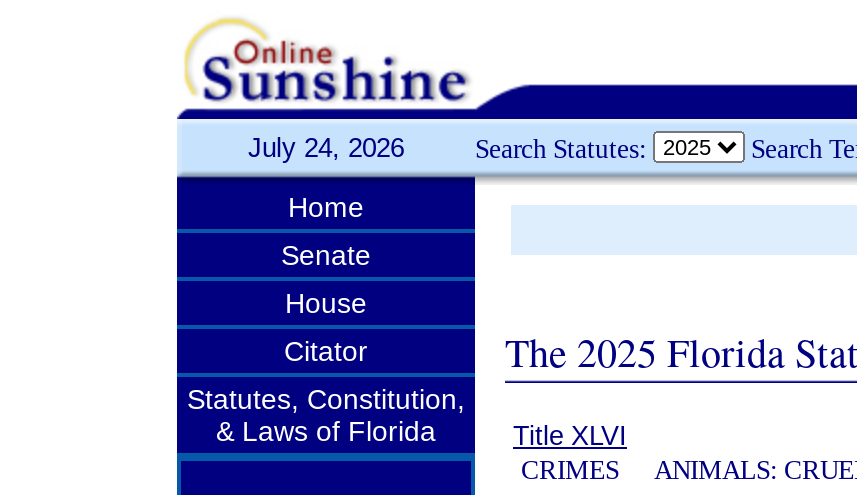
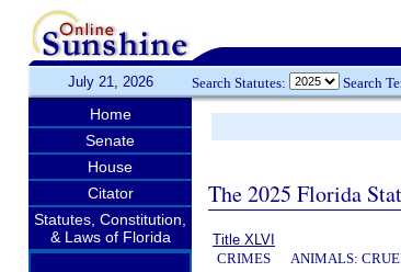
[248,133,404,163] July 24, 2026 -> [67,73,153,90] July 21, 2026

